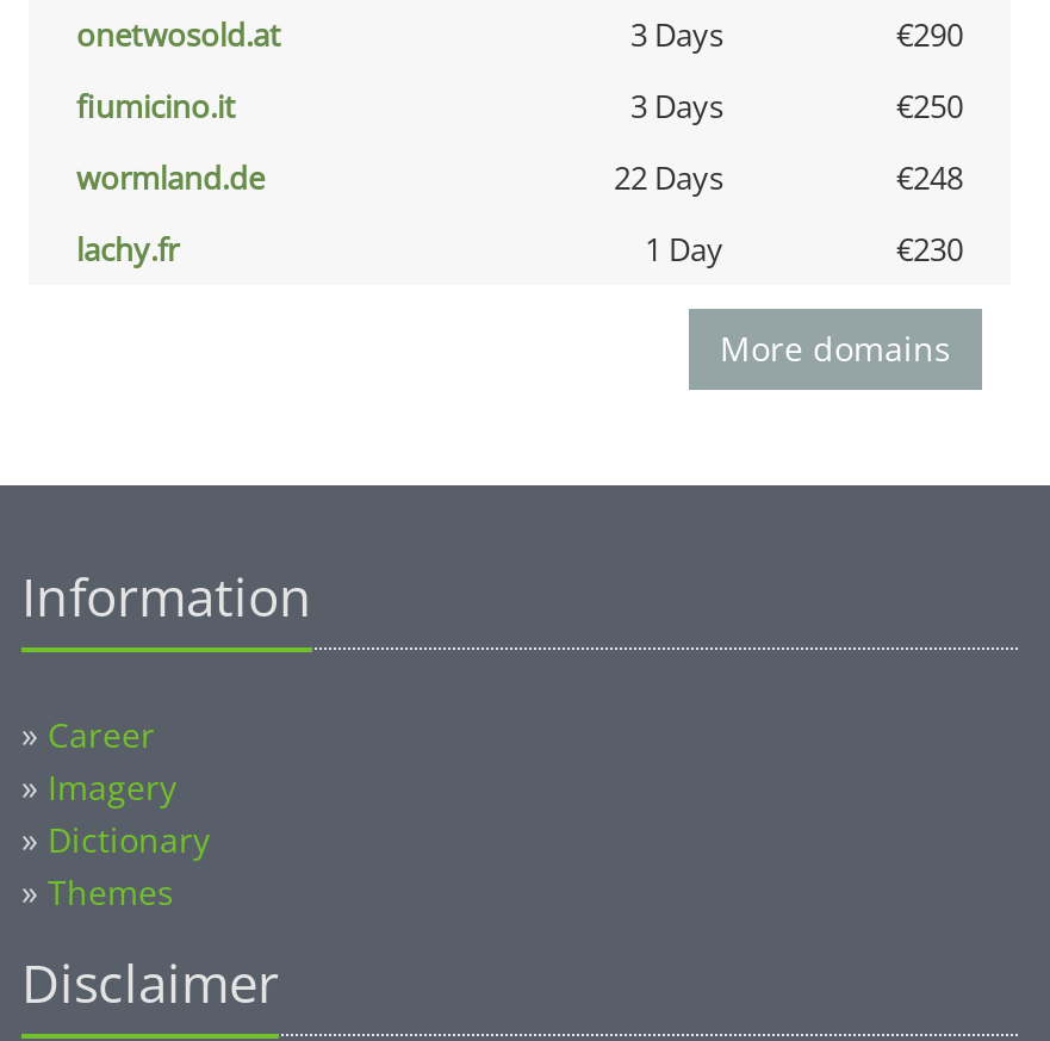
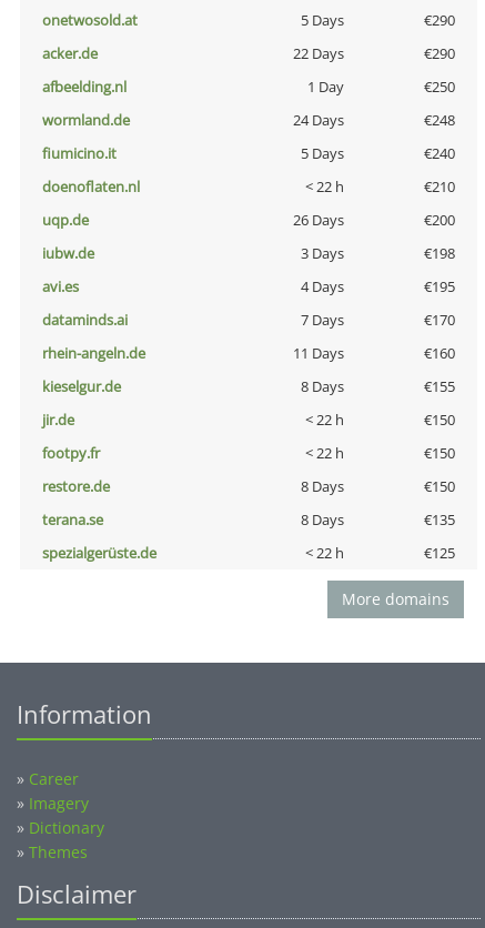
[630,13,723,56] 3 Days -> [300,10,343,30] 5 Days
[76,85,723,128] fiumicino.it | 3 Days -> [42,43,455,97] acker.de | 22 Days | €290 | afbeelding.nl | 1 Day
[614,156,723,199] 22 Days -> [292,110,343,130] 24 Days
[76,228,963,271] lachy.fr | 1 Day | €230 -> [42,143,455,563] fiumicino.it | 5 Days | €240 | doenoflaten.nl | < 22 h | €210 | uqp.de | 26 Days | €200 | iubw.de | 3 Days | €198 | avi.es | 4 Days | €195 | dataminds.ai | 7 Days | €170 | rhein-angeln.de | 11 Days | €160 | kieselgur.de | 8 Days | €155 | jir.de | < 22 h | €150 | footpy.fr | < 22 h | €150 | restore.de | 8 Days | €150 | terana.se | 8 Days | €135 | spezialgerüste.de | < 22 h | €125

